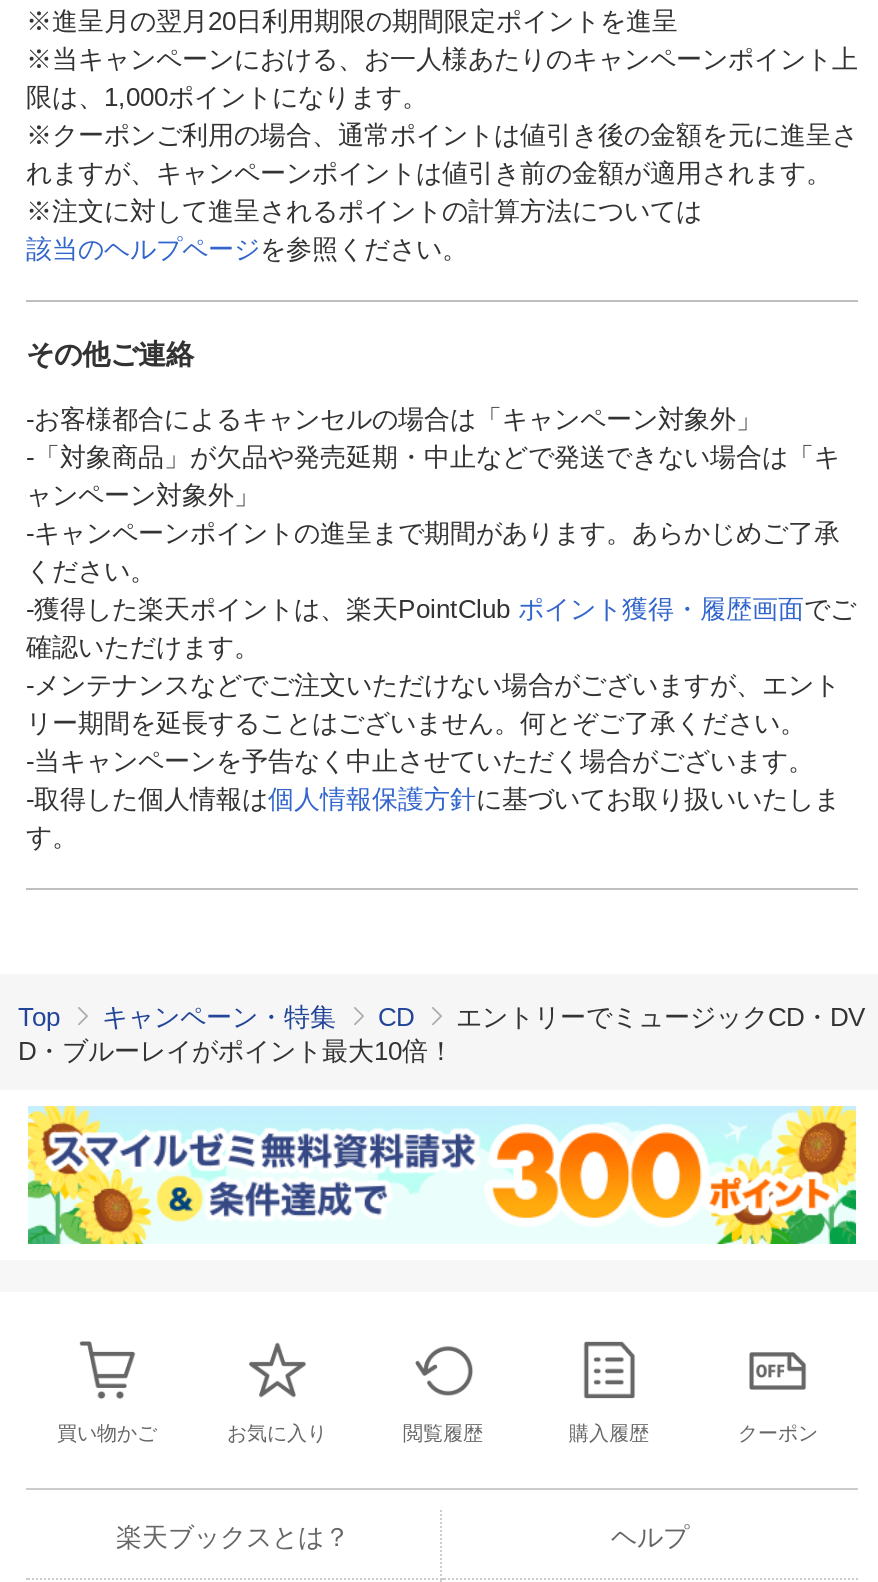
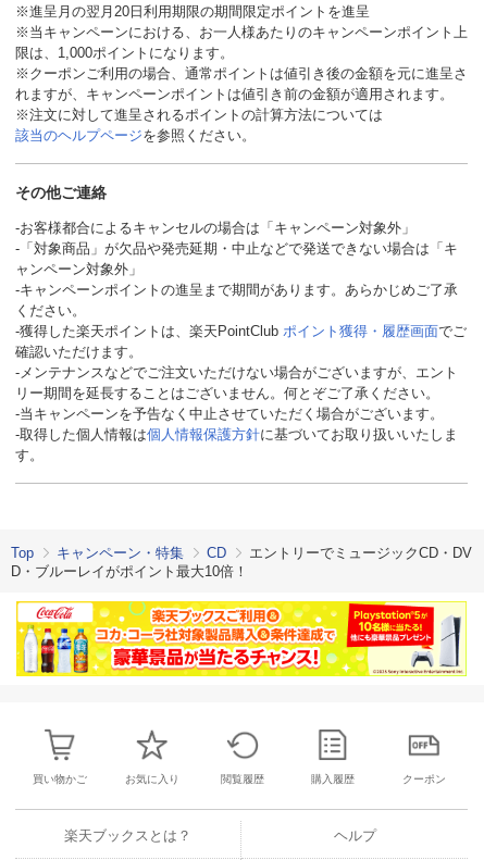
[26,1104,858,1246] [image] -> [15,600,468,677] [image]

